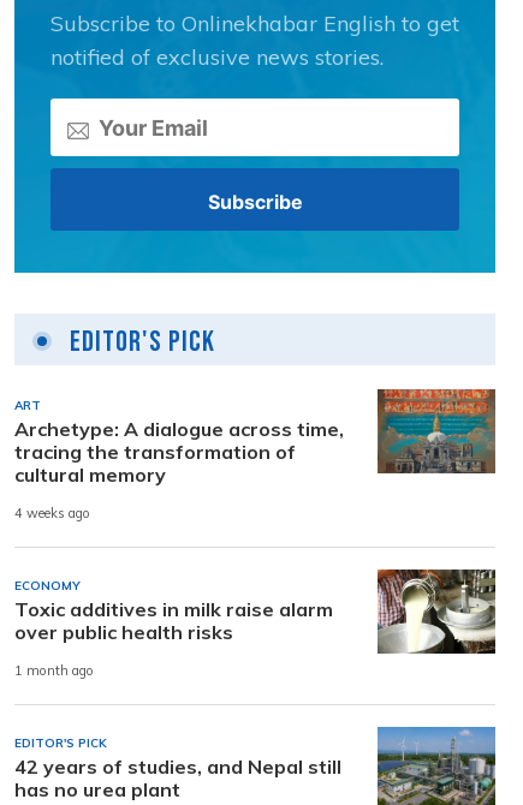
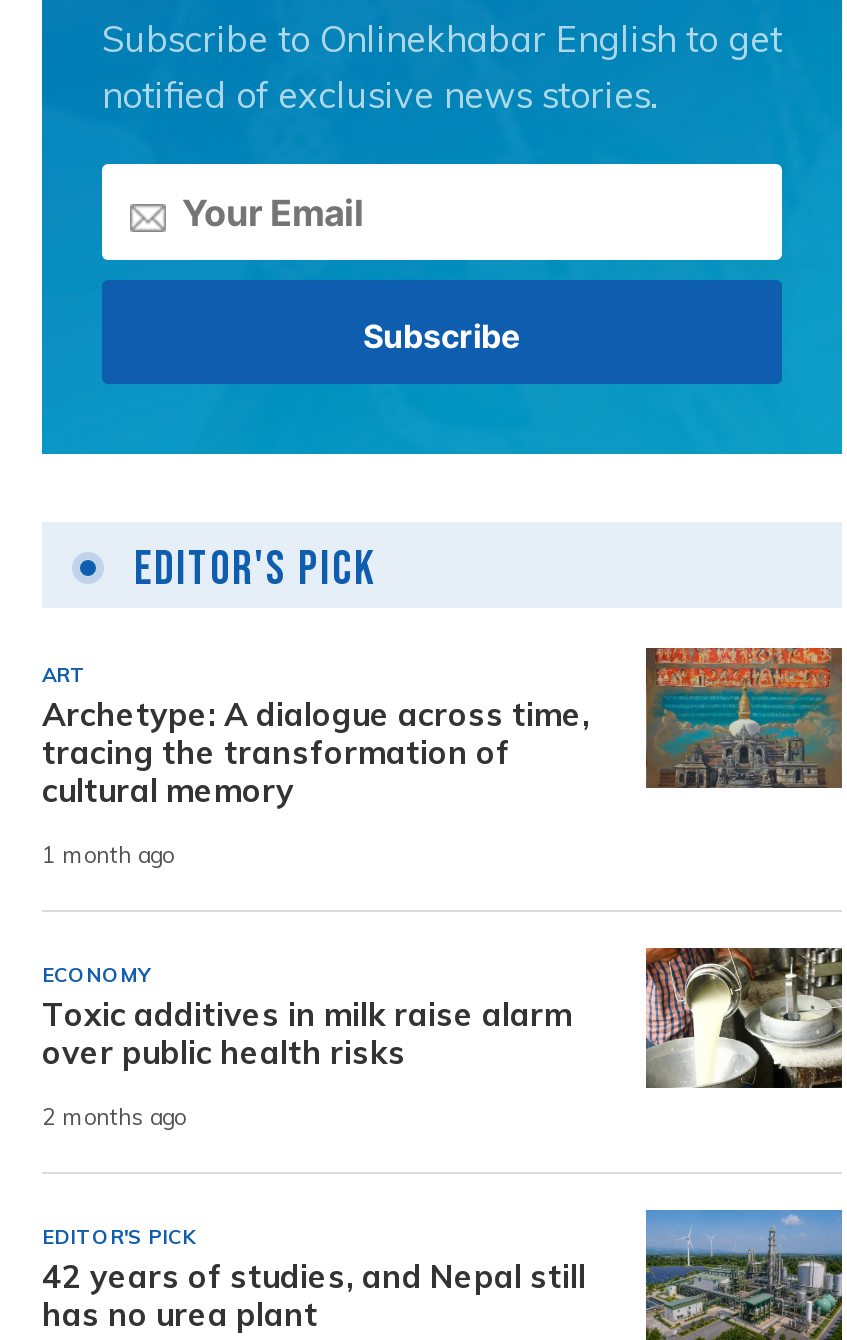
[14,505,90,522] 4 weeks ago -> [42,841,174,869] 1 month ago
[14,663,94,680] 1 month ago -> [42,1103,186,1131] 2 months ago

